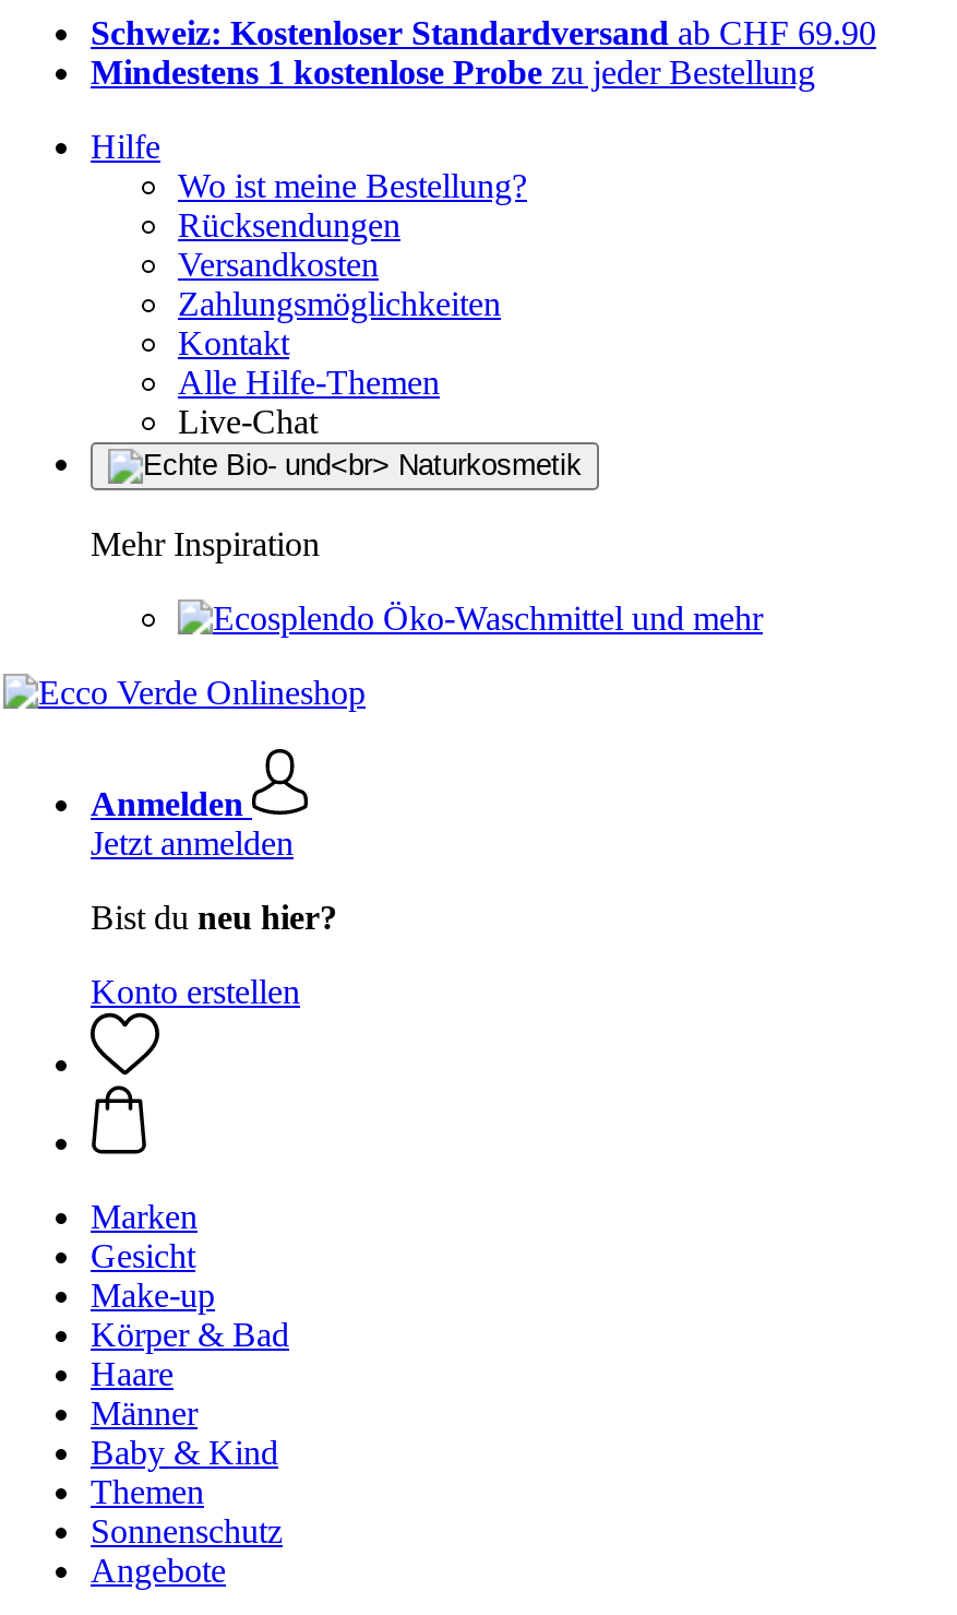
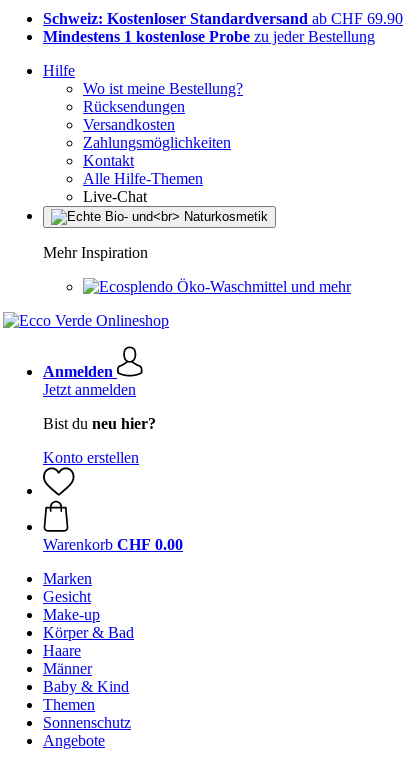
none -> [43,536,183,553] Warenkorb CHF 0.00

